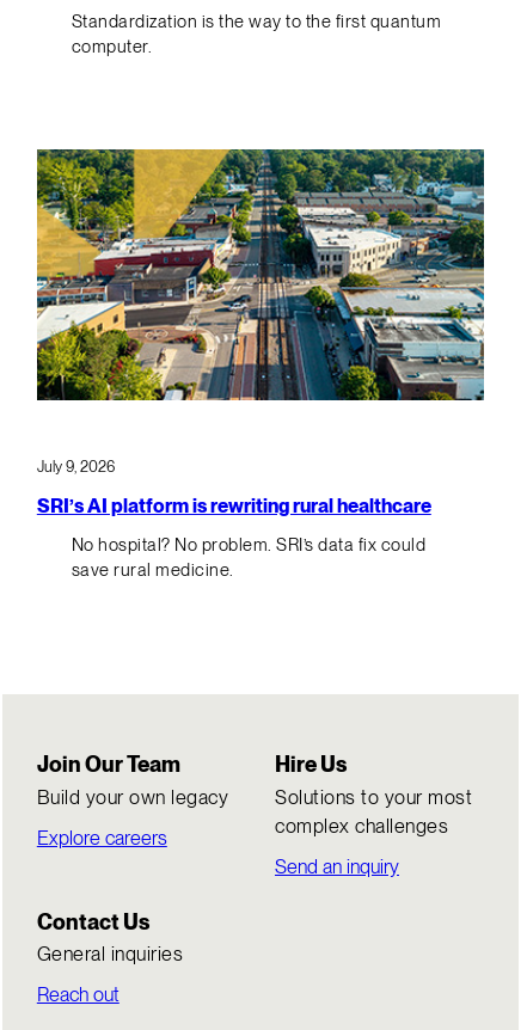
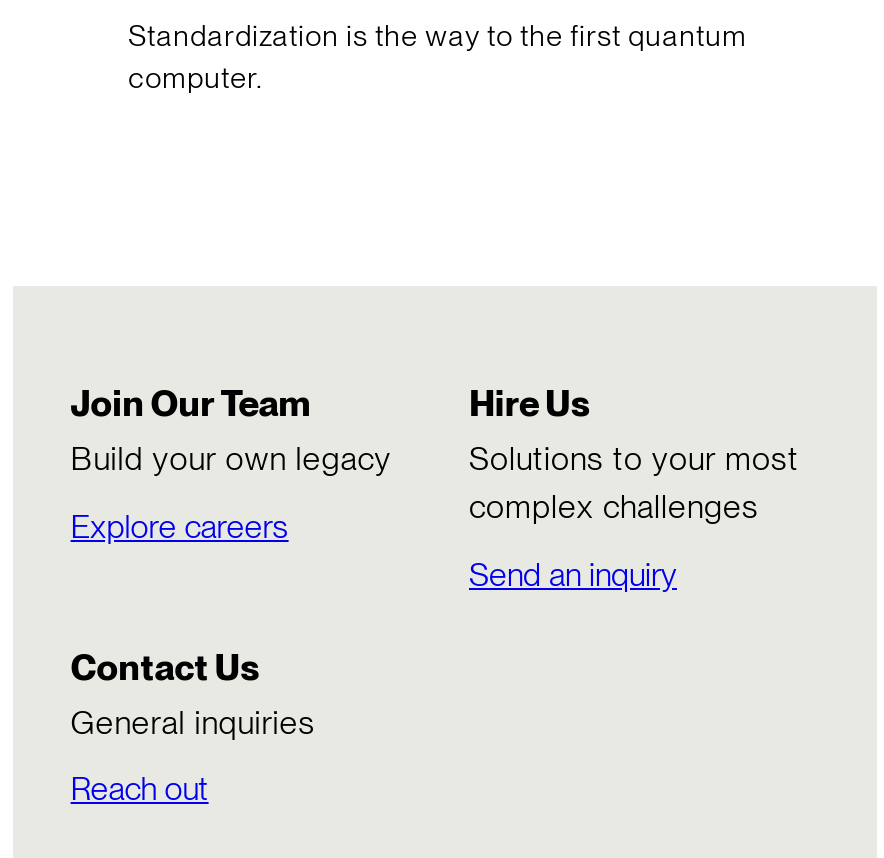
[36,148,485,401] [image] -> none
[37,458,431,581] July 9, 2026 | SRI’s AI platform is rewriting rural healthcare | No hospital? No problem. SRI’s data fix could | save rural medicine. -> none

